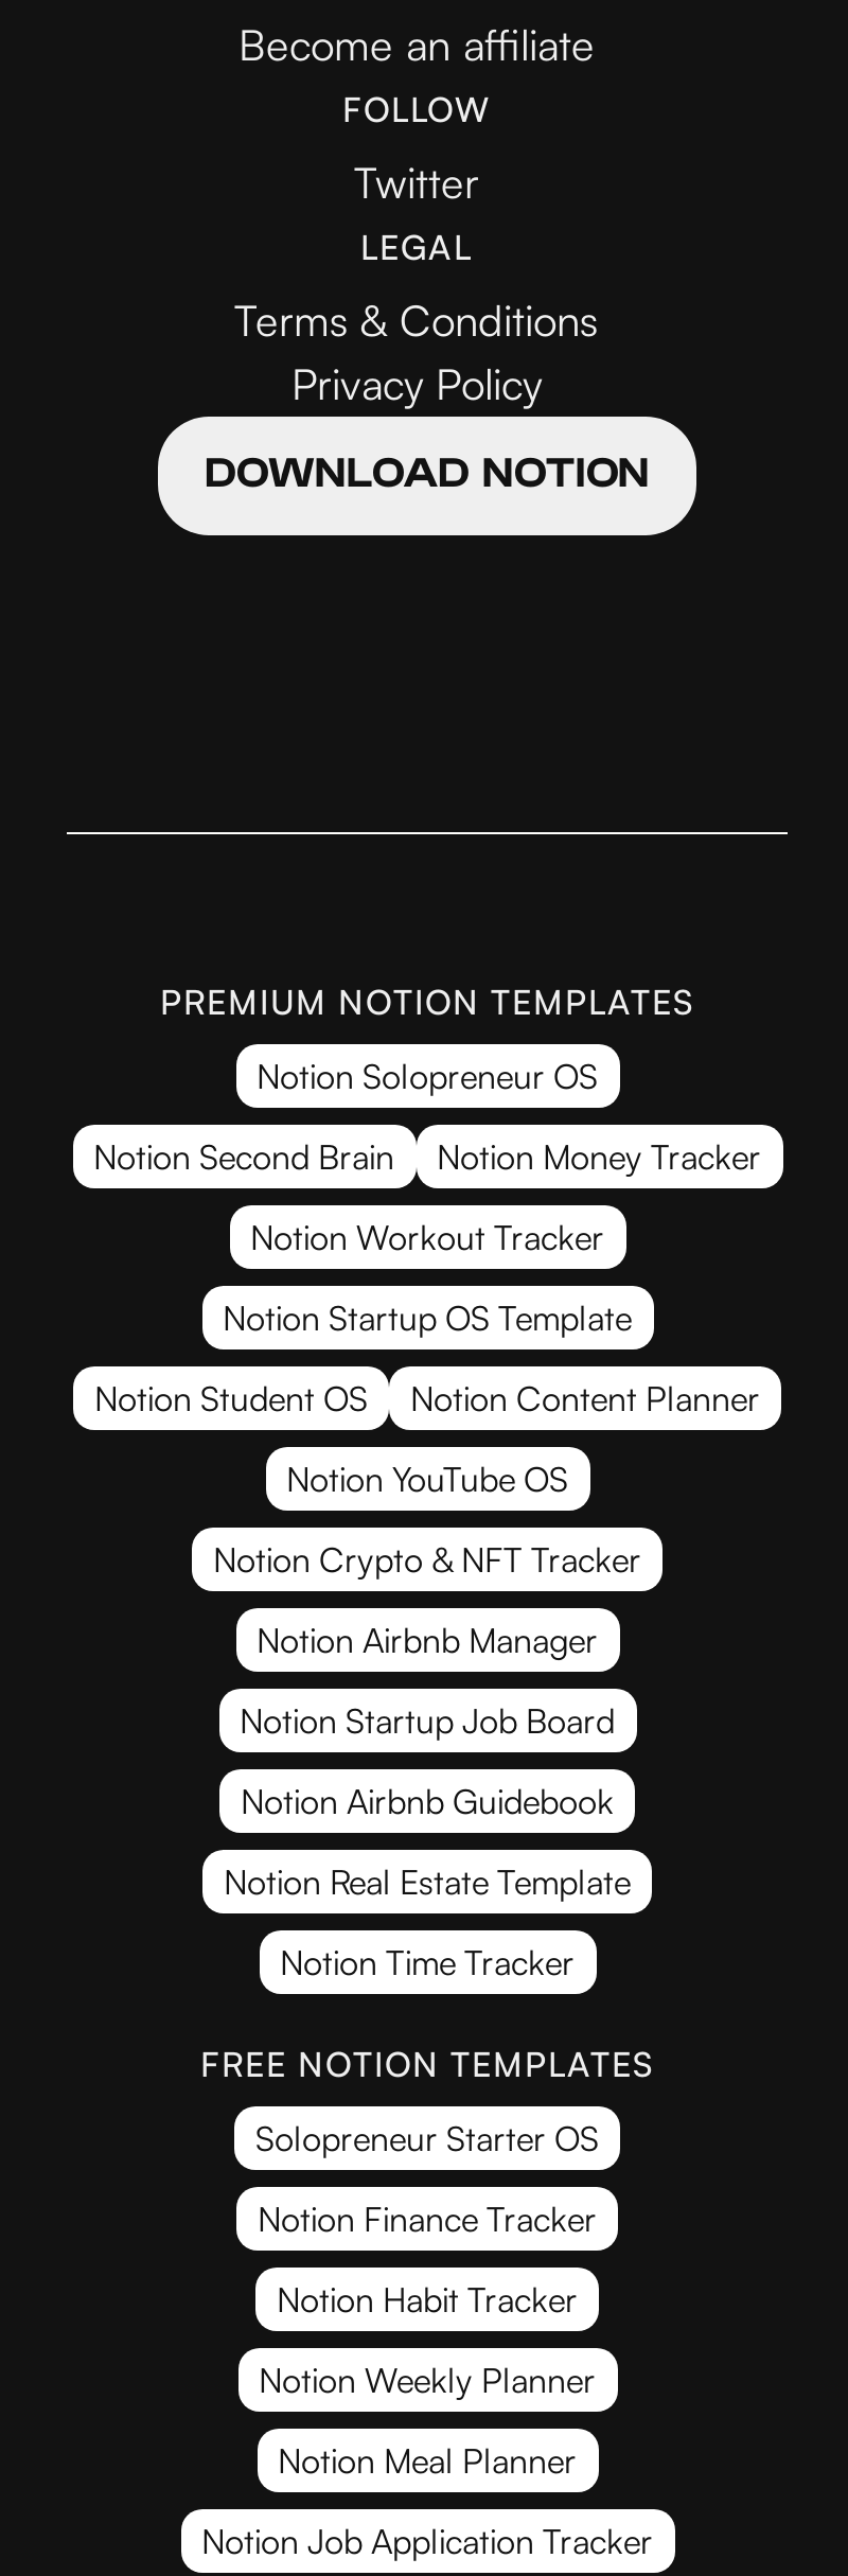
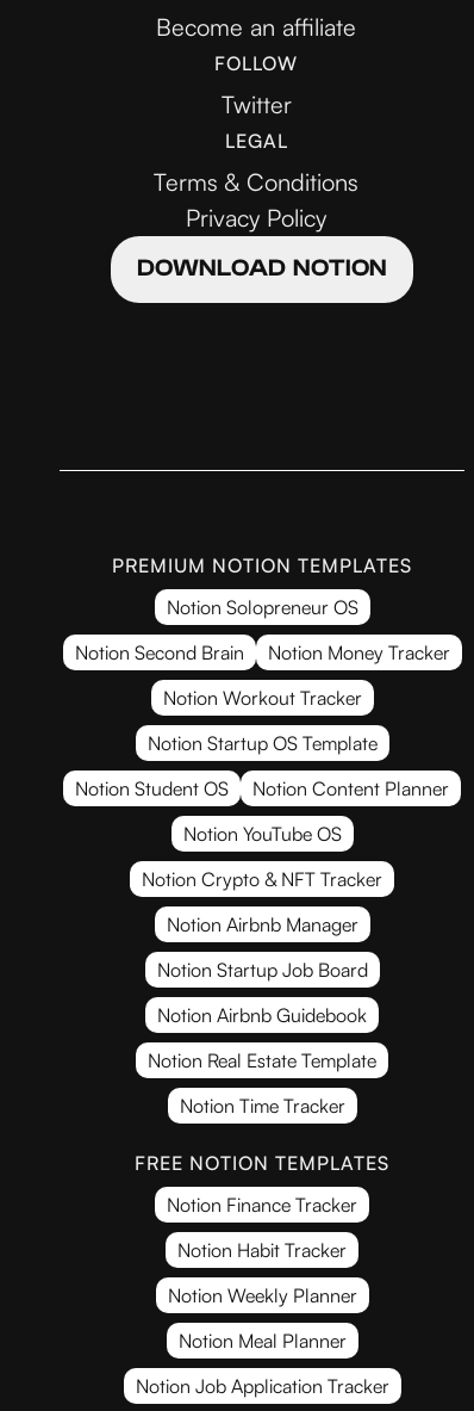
[255,2117,599,2159] Solopreneur Starter OS -> none

